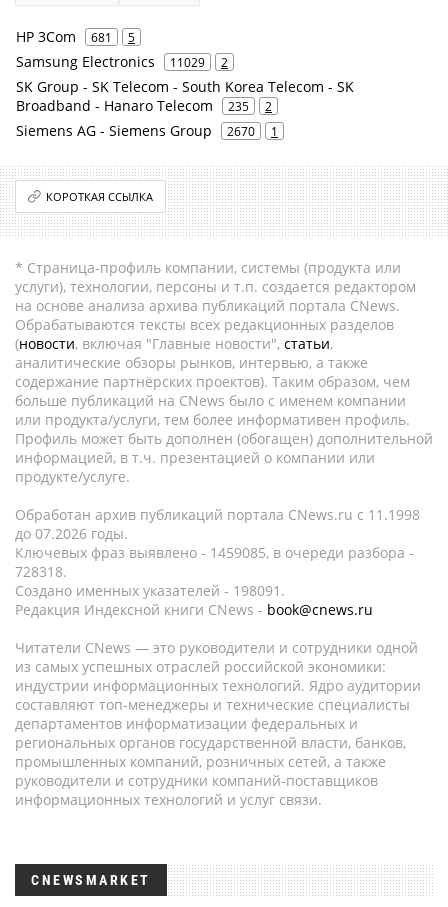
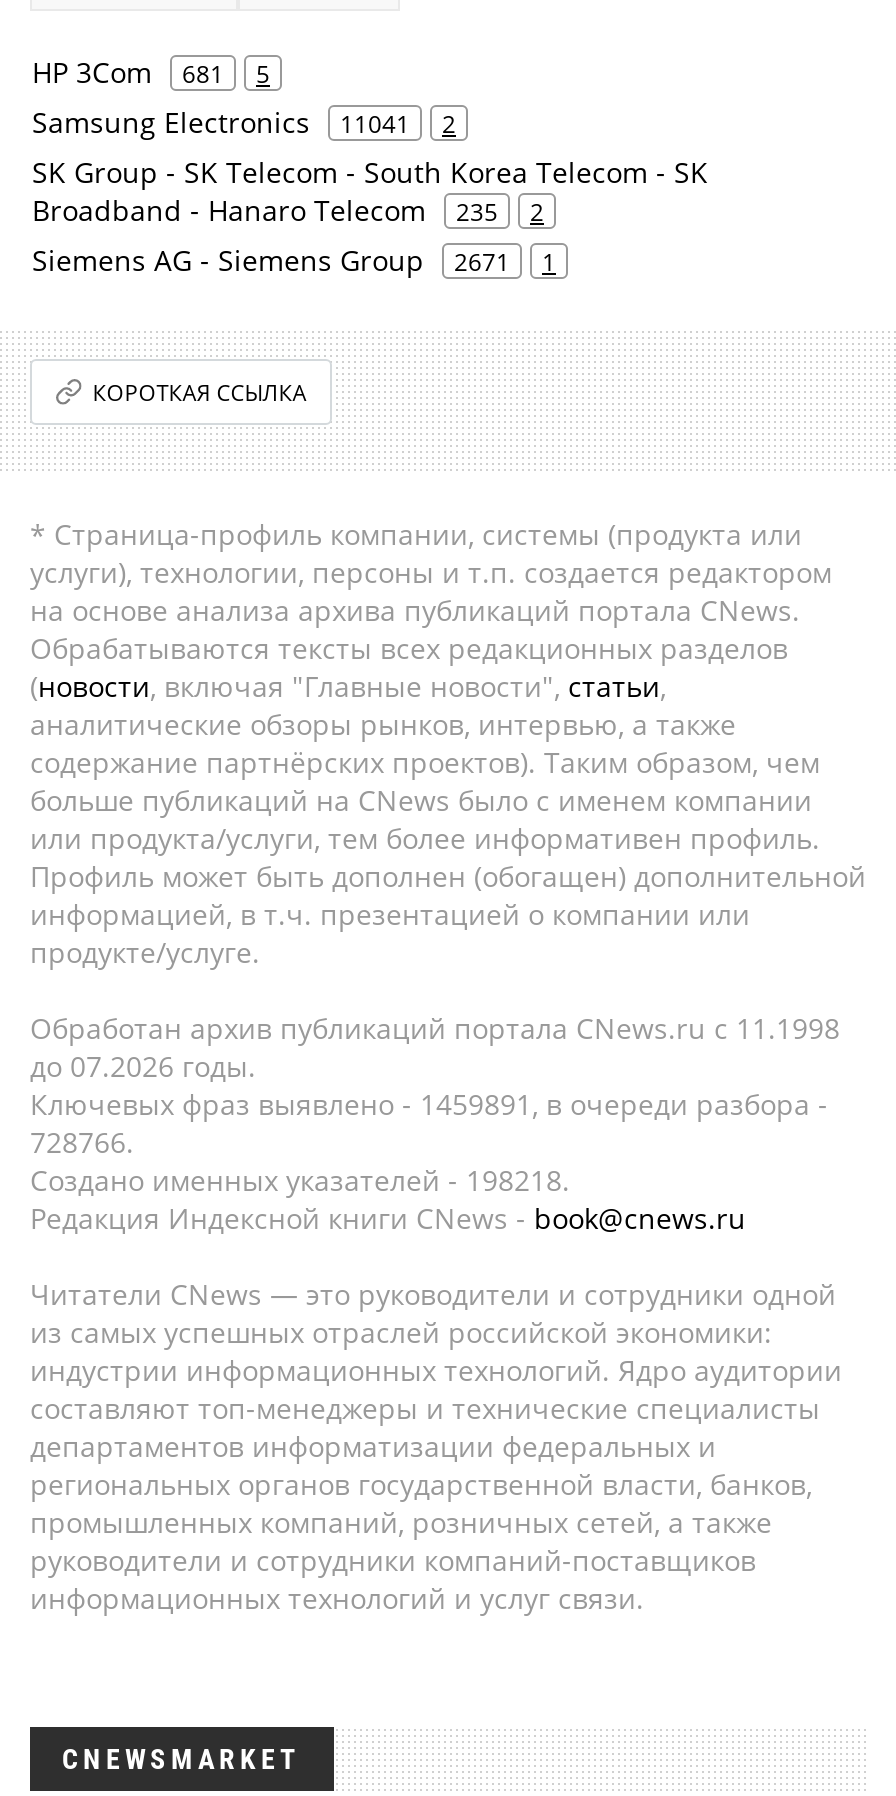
[16,52,228,71] Samsung Electronics 11029 2 -> [32,103,456,141] Samsung Electronics 11041 2
[16,121,278,140] Siemens AG - Siemens Group 2670 1 -> [32,241,556,279] Siemens AG - Siemens Group 2671 1
[15,543,414,562] Ключевых фраз выявлено - 1459085, в очереди разбора - -> [30,1085,828,1123] Ключевых фраз выявлено - 1459891, в очереди разбора -
[15,562,67,581] 728318. -> [30,1123,134,1161] 728766.
[15,581,285,600] Создано именных указателей - 198091. -> [30,1161,570,1199] Создано именных указателей - 198218.

